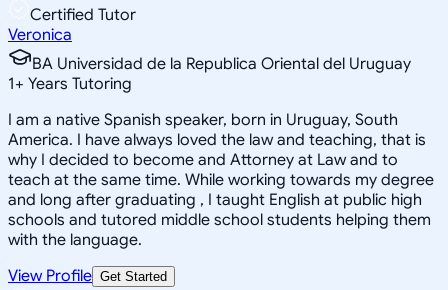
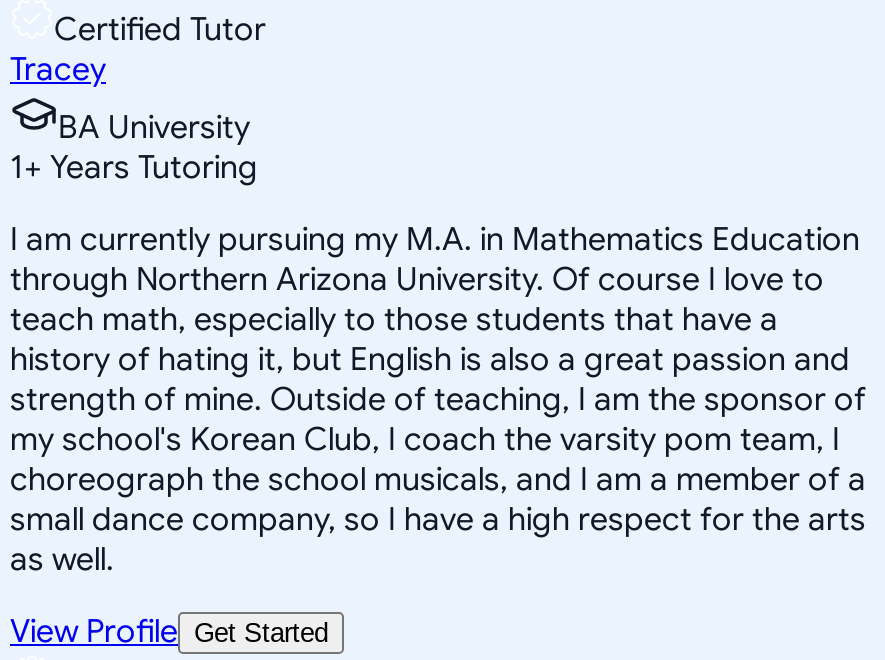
[8,25,411,74] Veronica | BA Universidad de la Republica Oriental del Uruguay -> [10,49,250,147] Tracey | BA University
[8,110,434,250] I am a native Spanish speaker, born in Uruguay, South | America. I have always loved the law and teaching, that is | why I decided to become and Attorney at Law and to | teach at the same time. While working towards my degree | and long after graduating , I taught English at public high | schools and tutored middle school students helping them | with the language. -> [10,219,866,579] I am currently pursuing my M.A. in Mathematics Education | through Northern Arizona University. Of course I love to | teach math, especially to those students that have a | history of hating it, but English is also a great passion and | strength of mine. Outside of teaching, I am the sponsor of | my school's Korean Club, I coach the varsity pom team, I | choreograph the school musicals, and I am a member of a | small dance company, so I have a high respect for the arts | as well.

